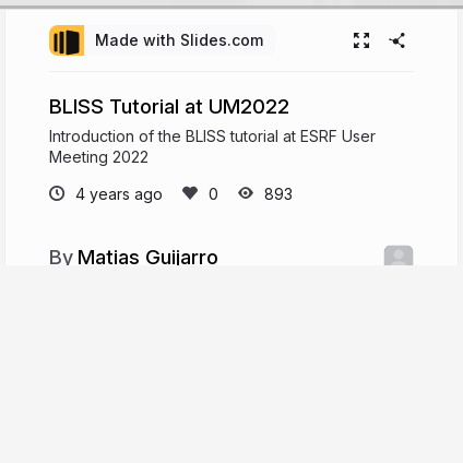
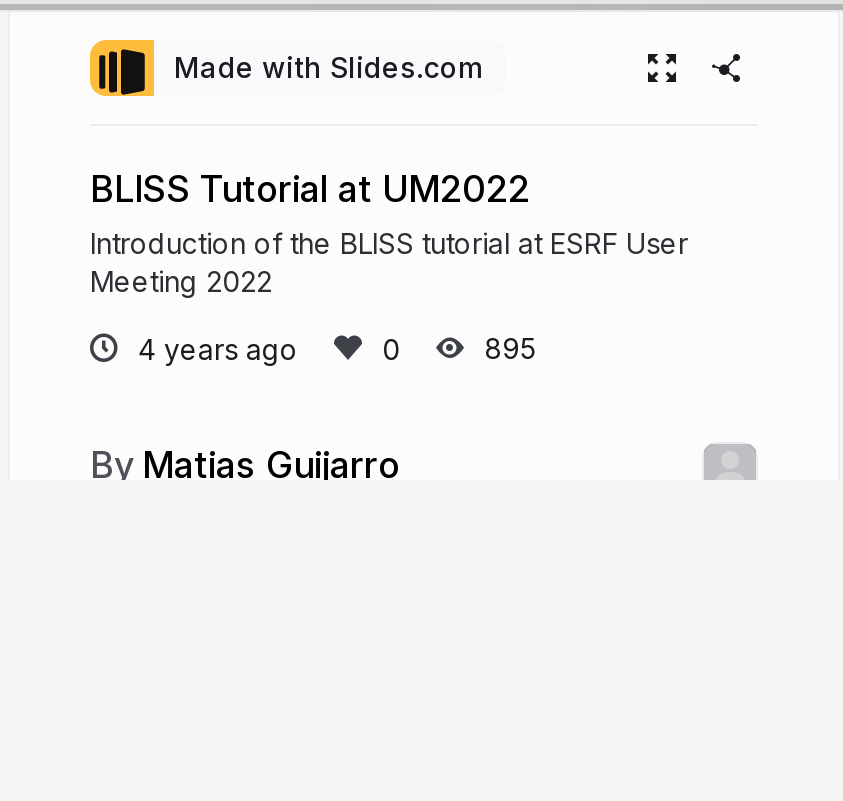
[264,184,293,203] 893 -> [484,331,536,365] 895

